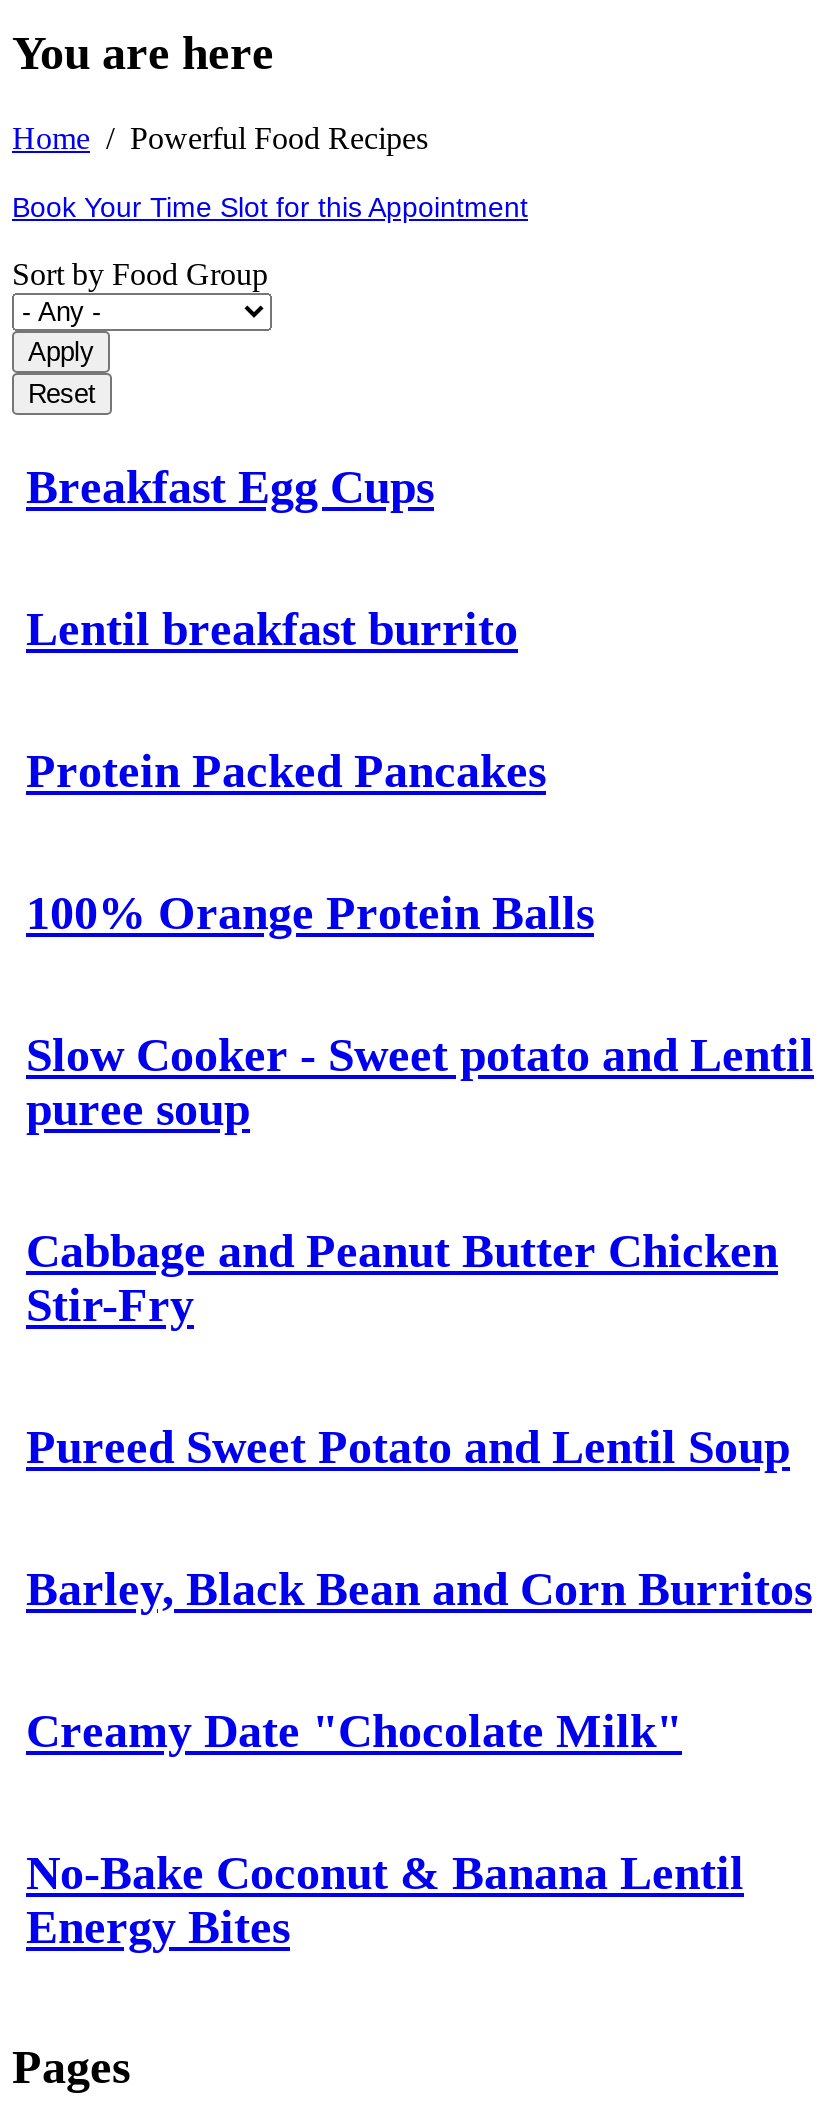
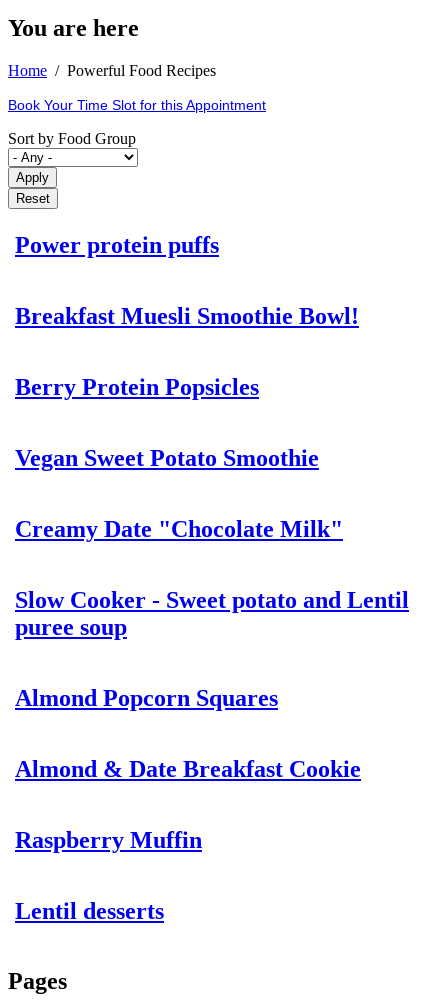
[26,461,594,939] Breakfast Egg Cups | Lentil breakfast burrito | Protein Packed Pancakes | 100% Orange Protein Balls -> [15,232,359,471] Power protein puffs | Breakfast Muesli Smoothie Bowl! | Berry Protein Popsicles | Vegan Sweet Potato Smoothie
moved [26,1029,814,1135] -> [15,587,409,640]: Slow Cooker - Sweet potato and Lentil | puree soup
[26,1225,812,1953] Cabbage and Peanut Butter Chicken | Stir-Fry | Pureed Sweet Potato and Lentil Soup | Barley, Black Bean and Corn Burritos | No-Bake Coconut & Banana Lentil | Energy Bites -> [15,685,361,924] Almond Popcorn Squares | Almond & Date Breakfast Cookie | Raspberry Muffin | Lentil desserts
moved [26,1705,682,1757] -> [15,516,343,542]: Creamy Date "Chocolate Milk"

